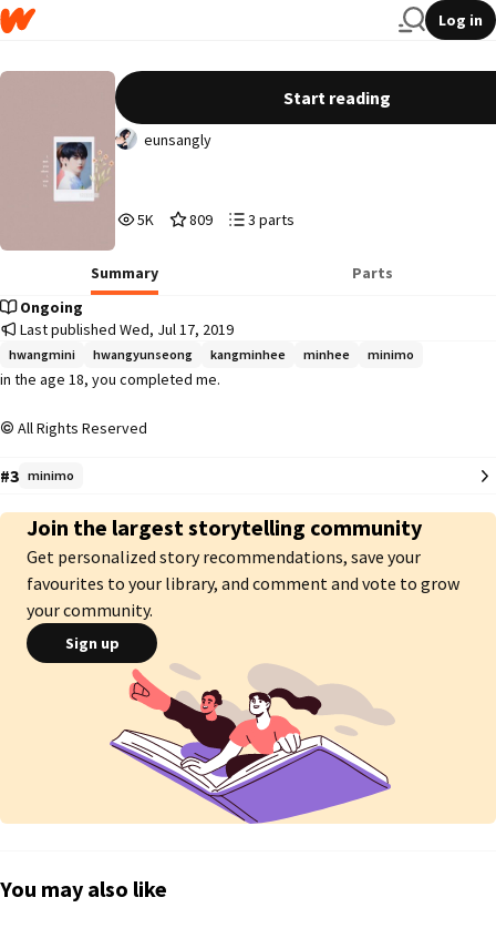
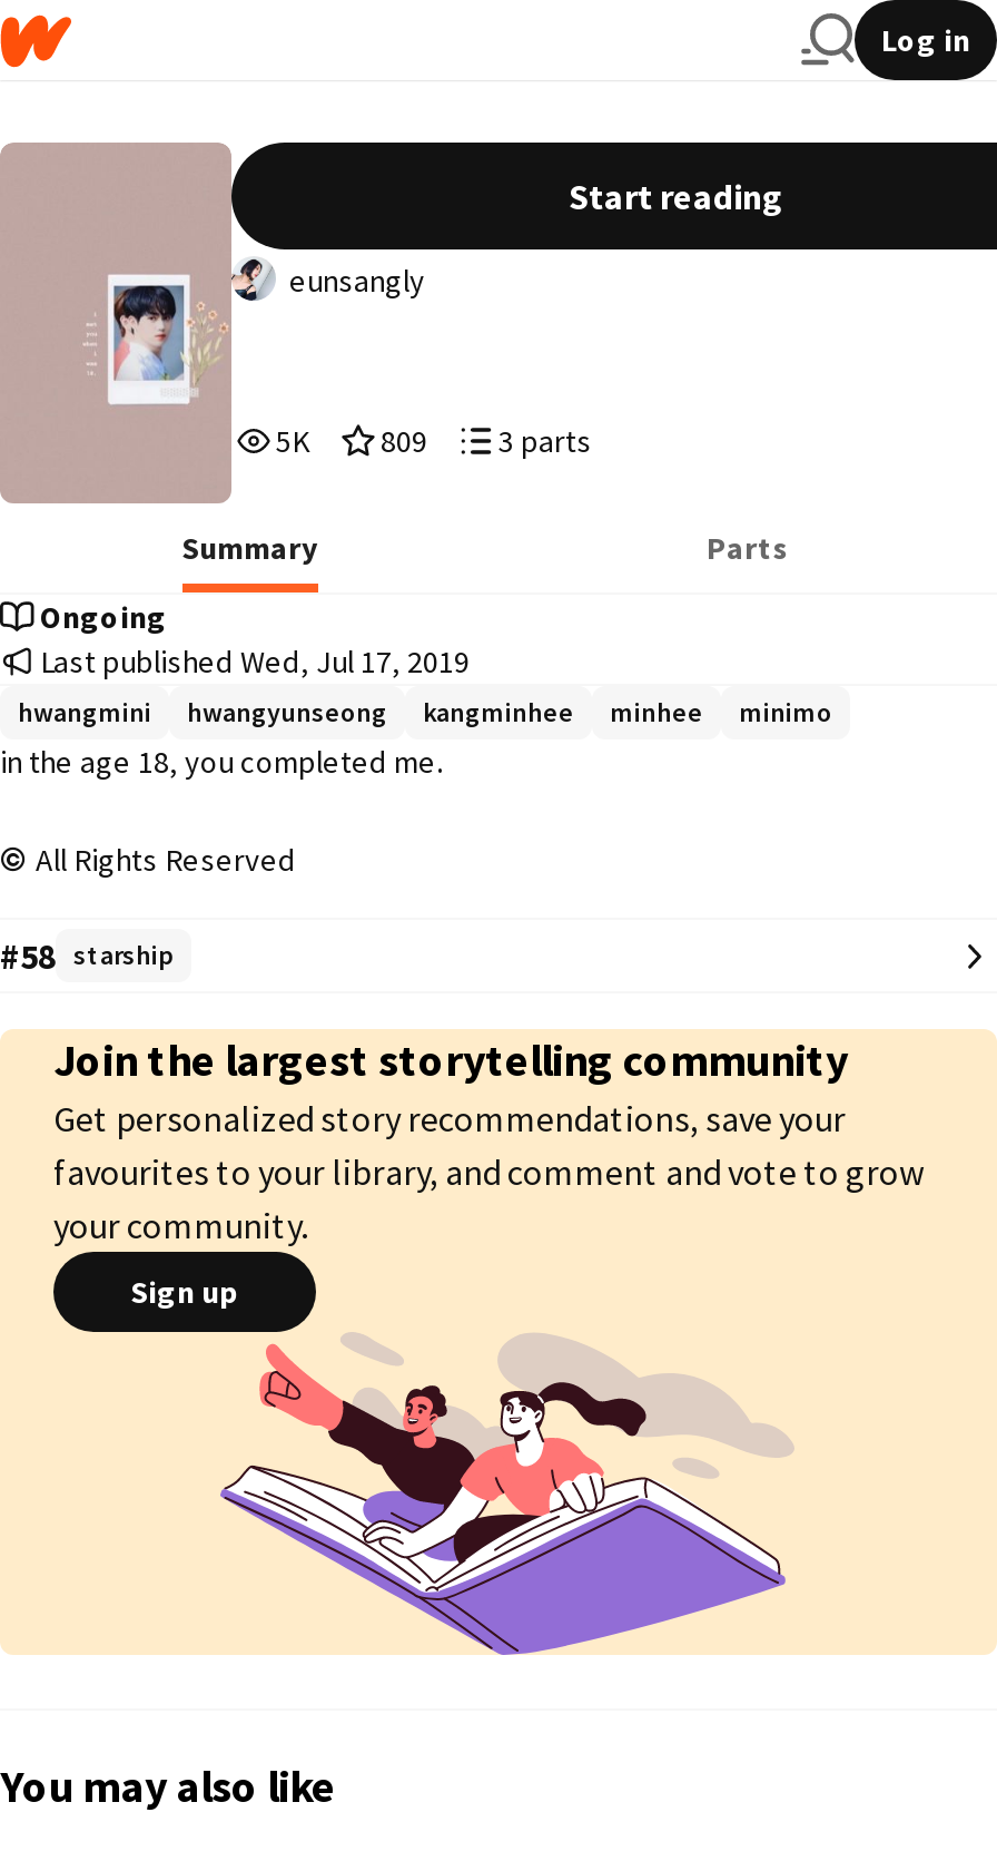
[0,465,74,487] #3 minimo -> [0,933,174,978] #58 starship

